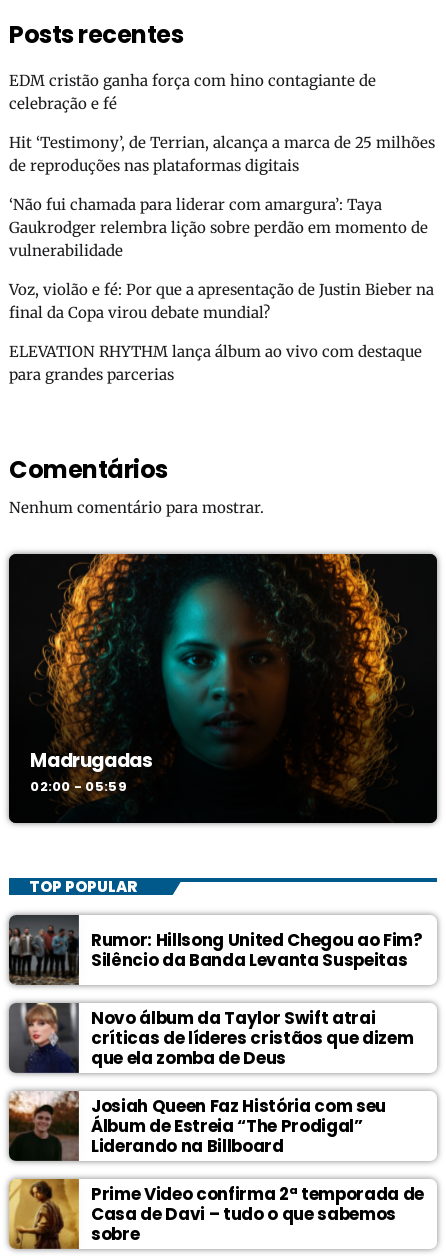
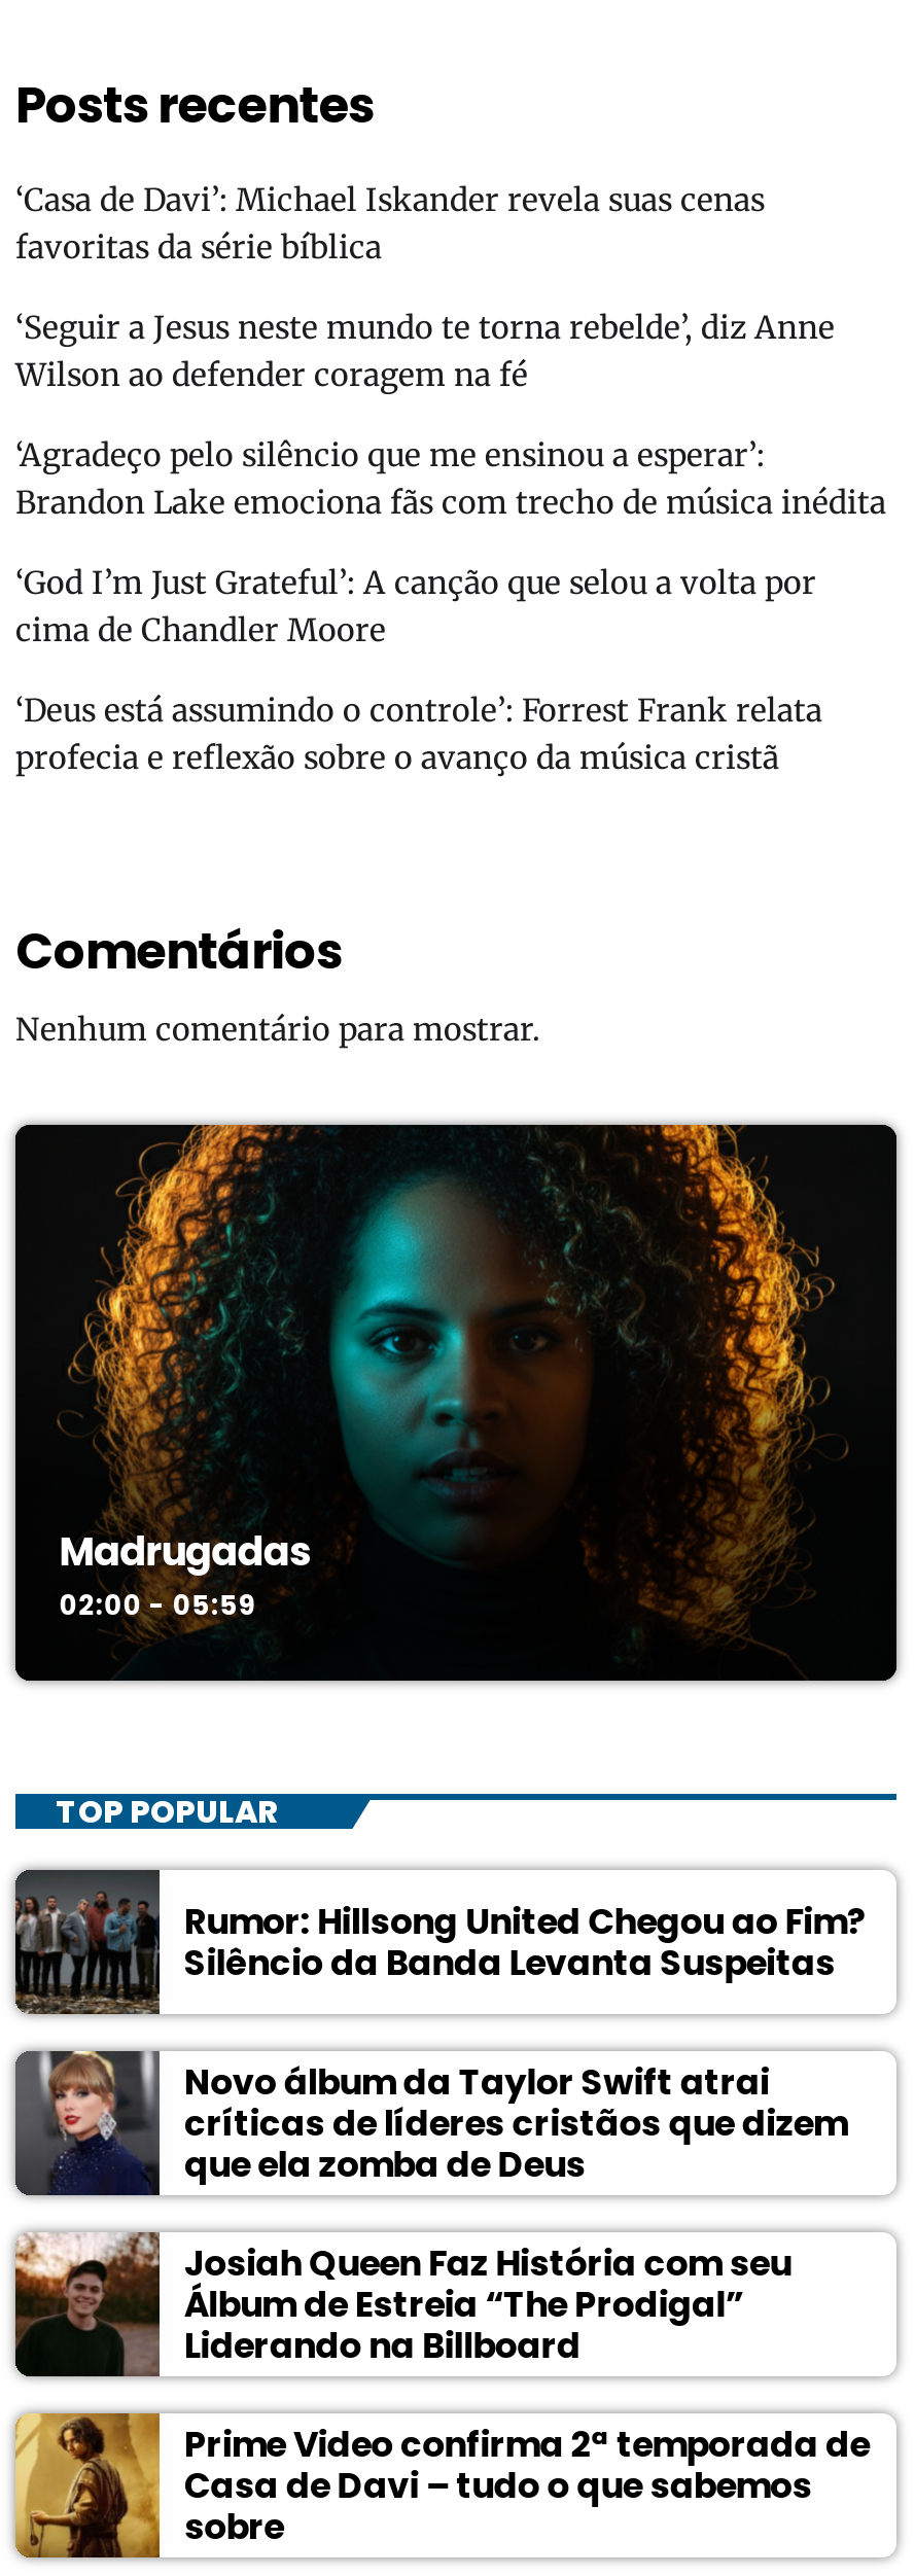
[9,71,376,113] EDM cristão ganha força com hino contagiante de | celebração e fé -> [15,180,765,267] ‘Casa de Davi’: Michael Iskander revela suas cenas | favoritas da série bíblica
[9,133,435,175] Hit ‘Testimony’, de Terrian, alcança a marca de 25 milhões | de reproduções nas plataformas digitais -> [15,308,835,394] ‘Seguir a Jesus neste mundo te torna rebelde’, diz Anne | Wilson ao defender coragem na fé
[9,195,428,260] ‘Não fui chamada para liderar com amargura’: Taya | Gaukrodger relembra lição sobre perdão em momento de | vulnerabilidade -> [15,436,886,522] ‘Agradeço pelo silêncio que me ensinou a esperar’: | Brandon Lake emociona fãs com trecho de música inédita
[9,280,434,322] Voz, violão e fé: Por que a apresentação de Justin Bieber na | final da Copa virou debate mundial? -> [15,563,816,650] ‘God I’m Just Grateful’: A canção que selou a volta por | cima de Chandler Moore
[9,342,422,384] ELEVATION RHYTHM lança álbum ao vivo com destaque | para grandes parcerias -> [15,691,822,777] ‘Deus está assumindo o controle’: Forrest Frank relata | profecia e reflexão sobre o avanço da música cristã

